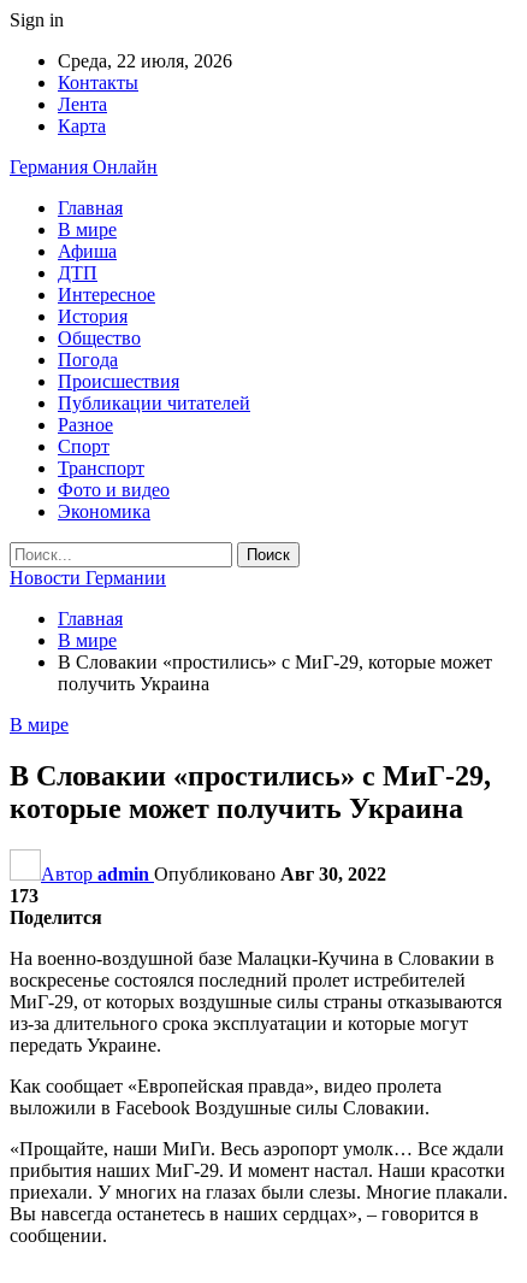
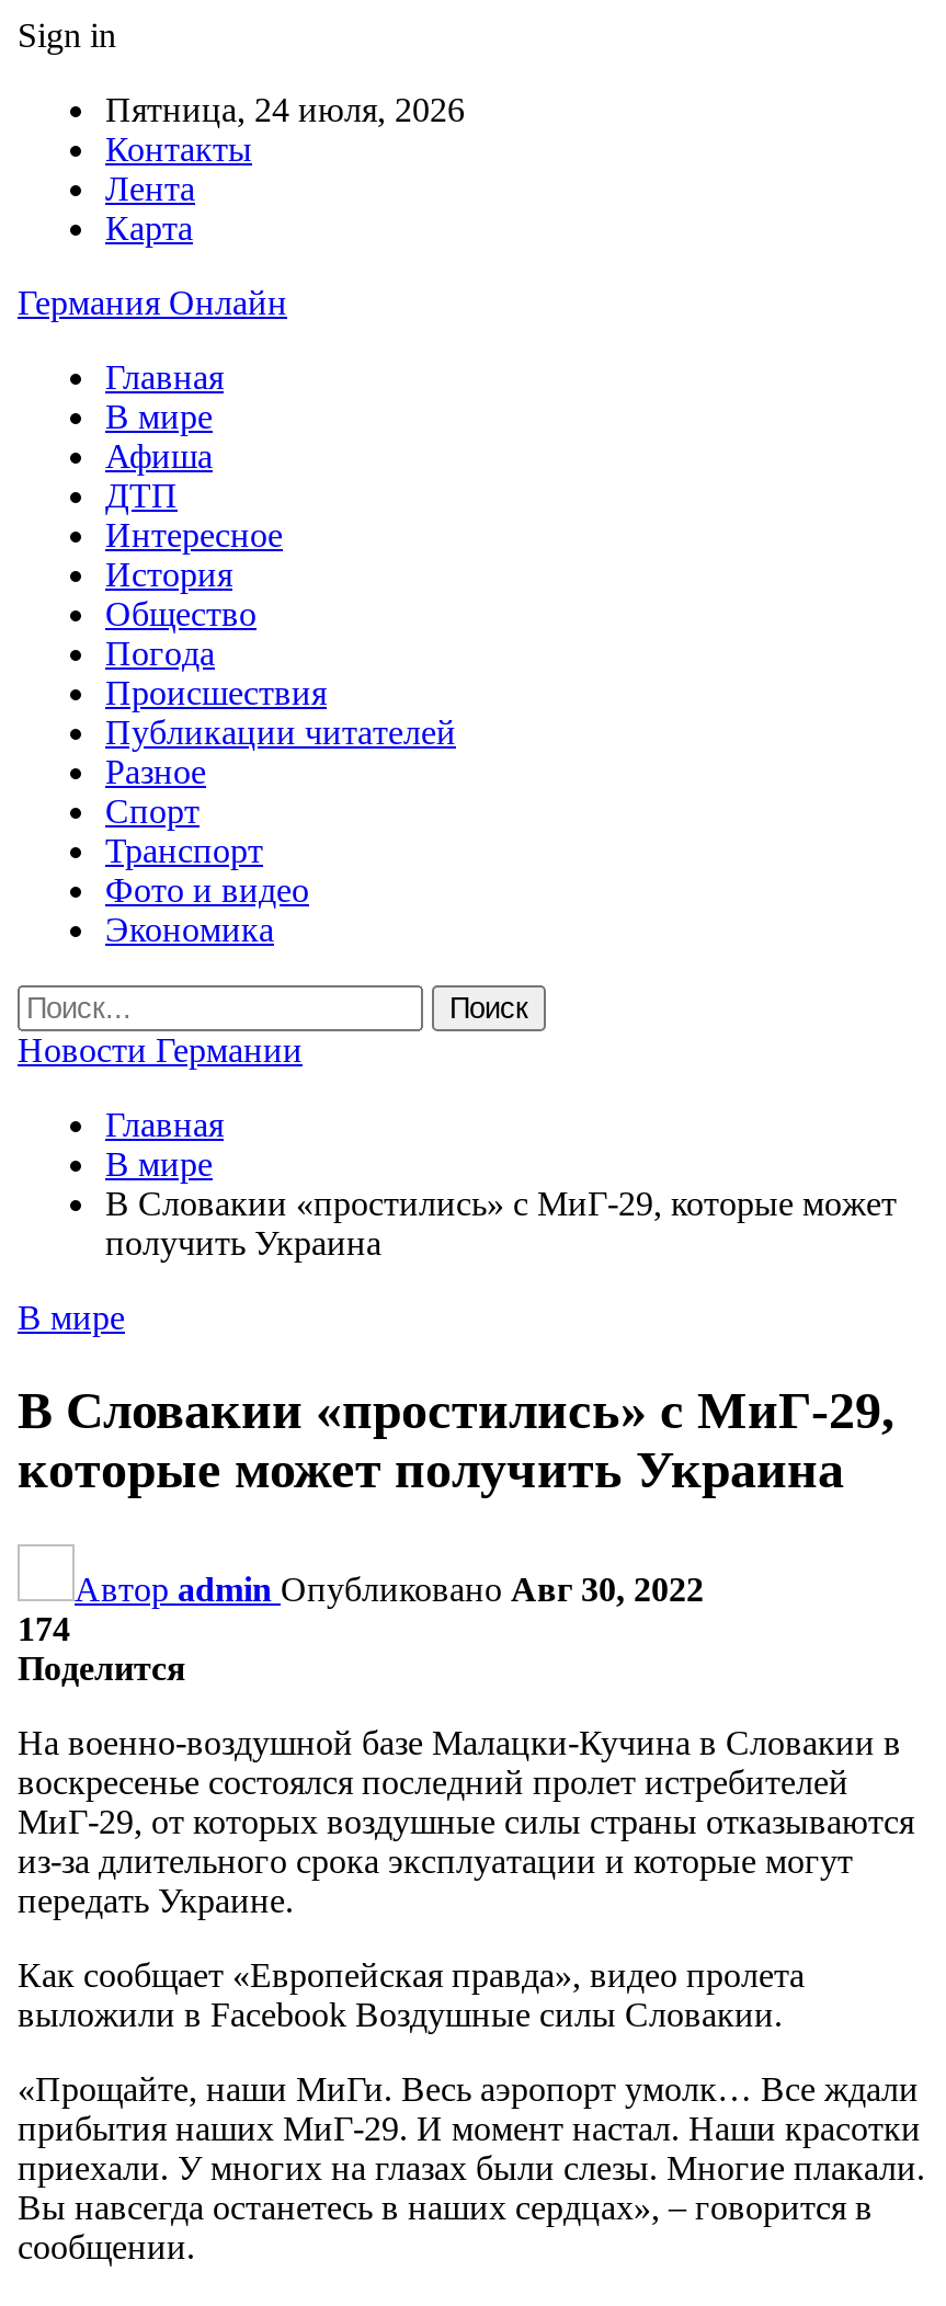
[58,51,232,71] Среда, 22 июля, 2026 -> [105,91,465,128] Пятница, 24 июля, 2026
[10,885,39,906] 173 -> [18,1610,70,1647] 174

